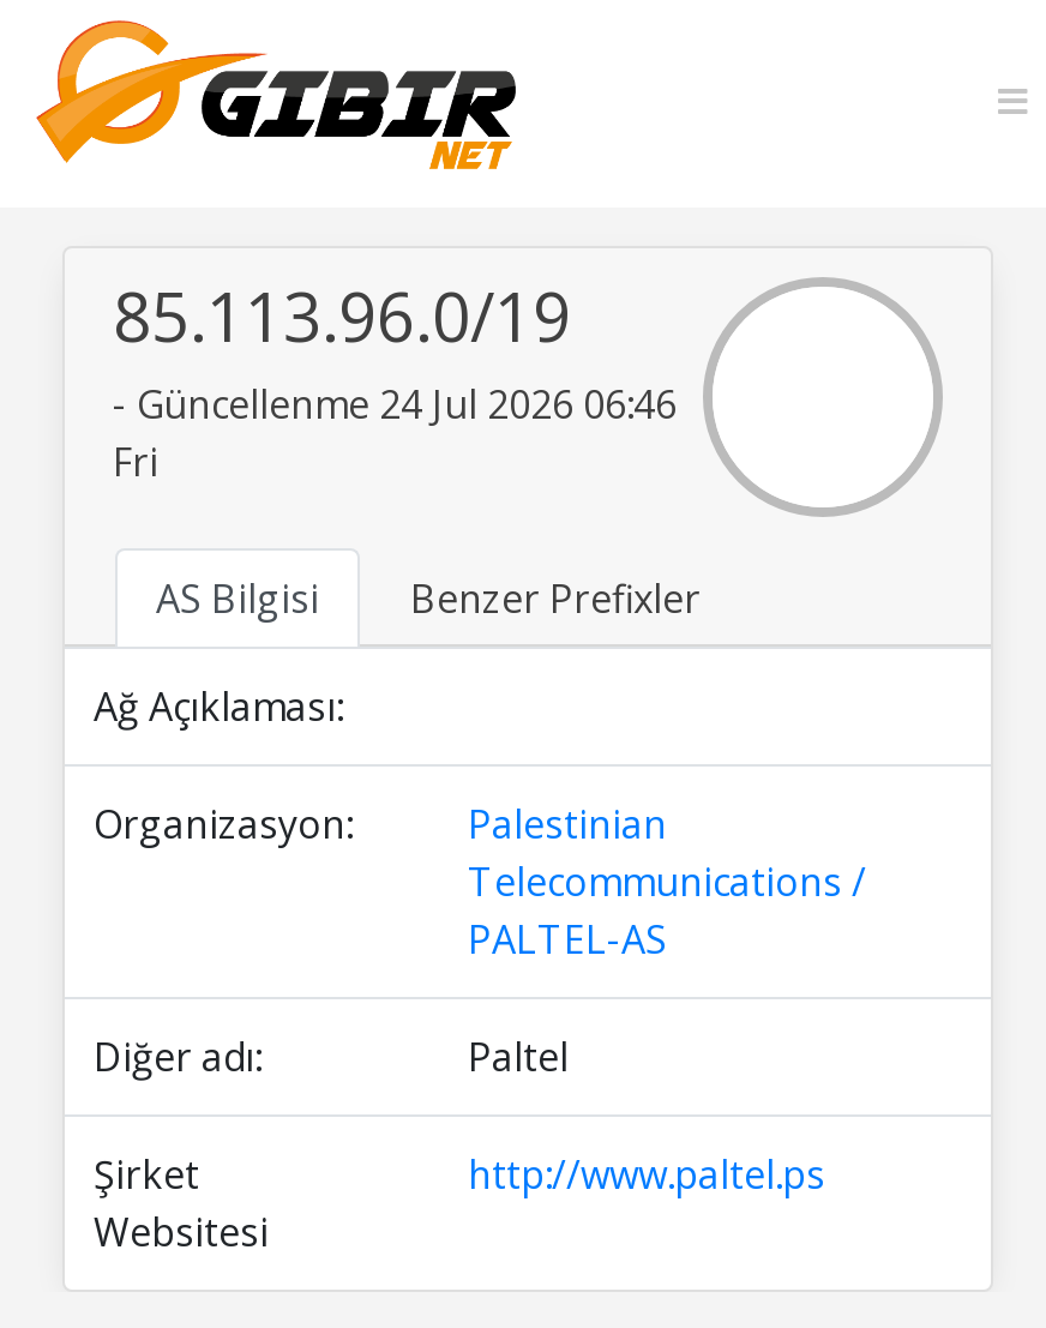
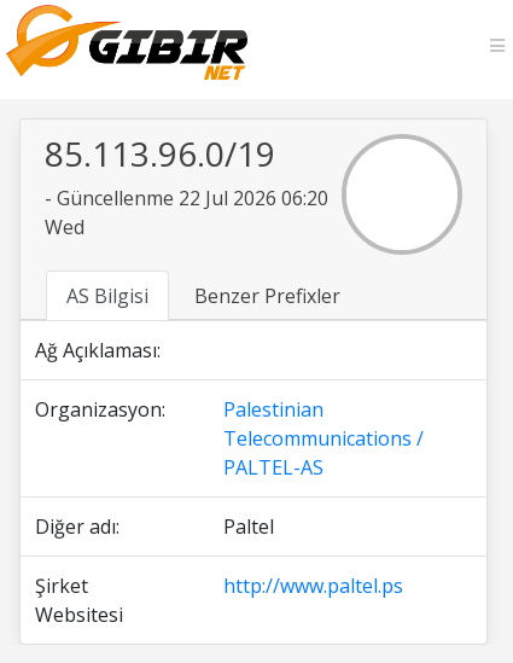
[113,378,677,488] - Güncellenme 24 Jul 2026 06:46 | Fri -> [45,185,328,240] - Güncellenme 22 Jul 2026 06:20 | Wed

